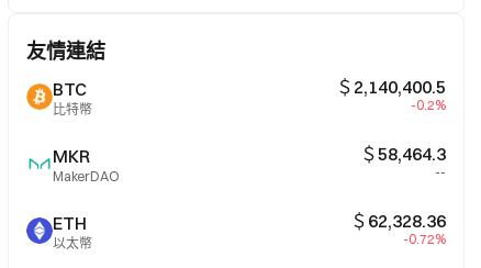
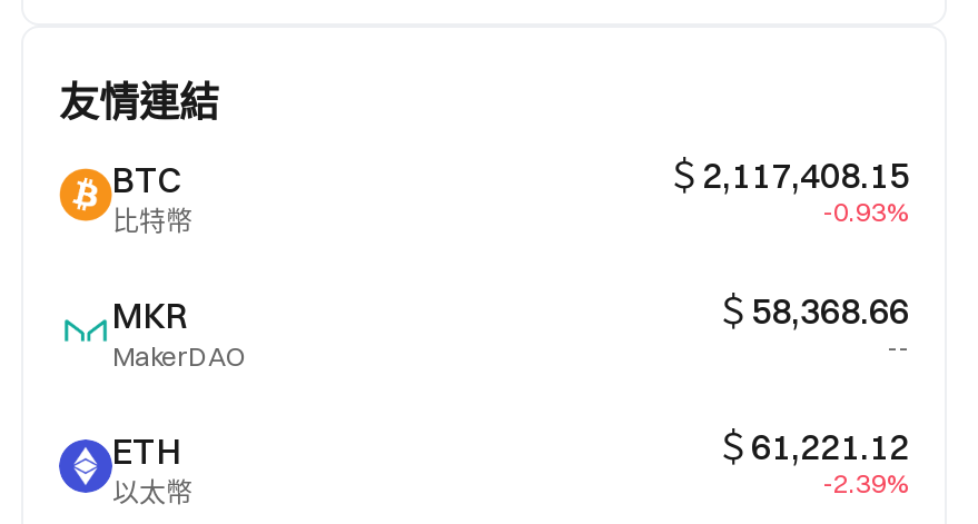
[336,76,446,98] ＄2,140,400.5 -> [666,152,909,197] ＄2,117,408.15
[411,97,446,113] -0.2% -> [822,195,909,228] -0.93%
[360,143,446,165] ＄58,464.3 -> [715,288,909,333] ＄58,368.66
[350,210,446,232] ＄62,328.36 -> [715,424,909,468] ＄61,221.12
[403,231,446,247] -0.72% -> [822,466,909,500] -2.39%

